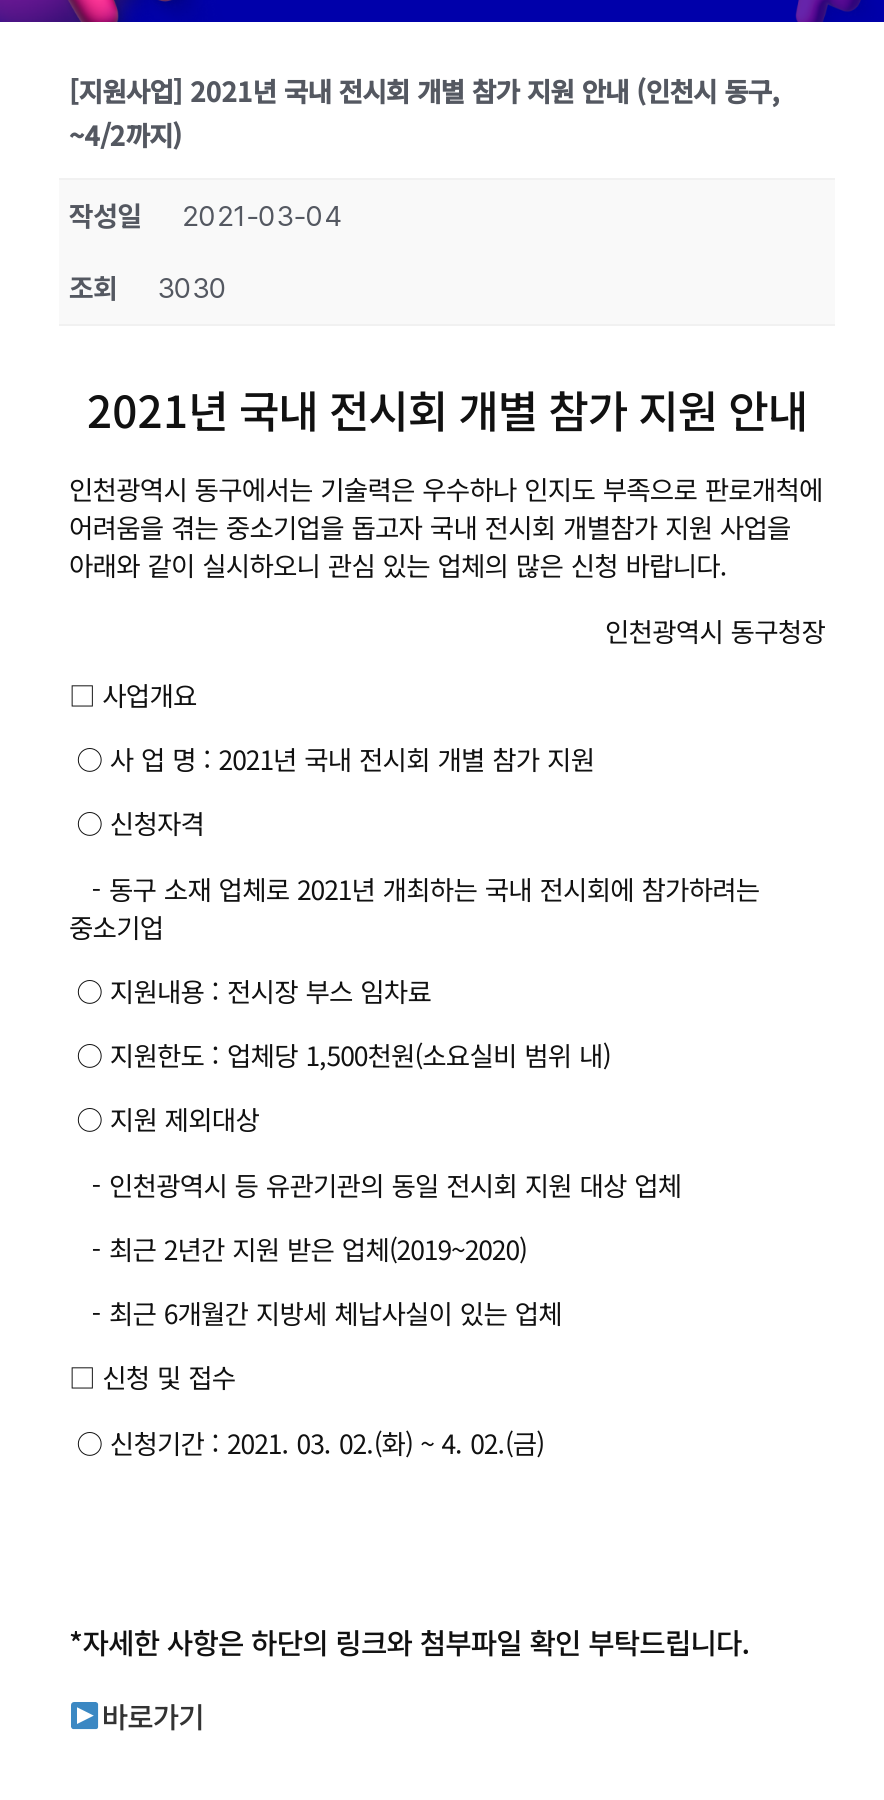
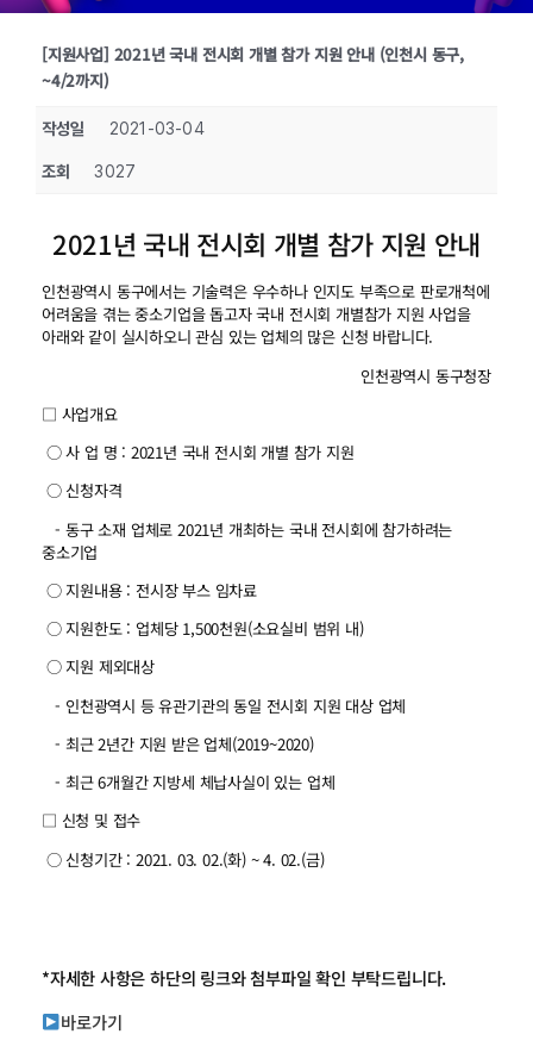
[69,272,228,304] 조회 3030 -> [42,162,136,181] 조회 3027

